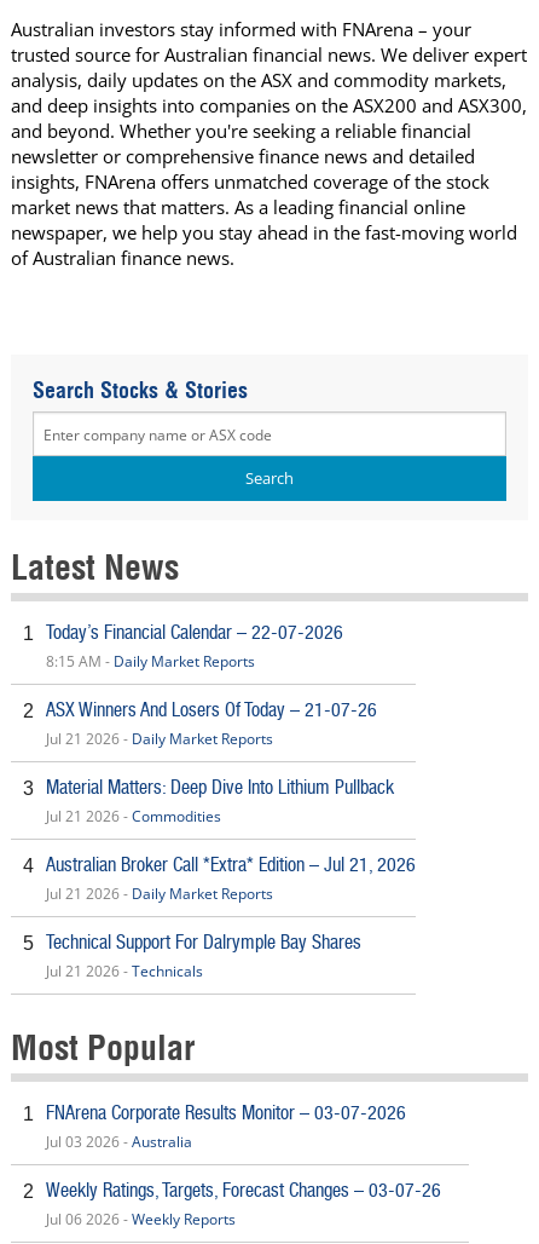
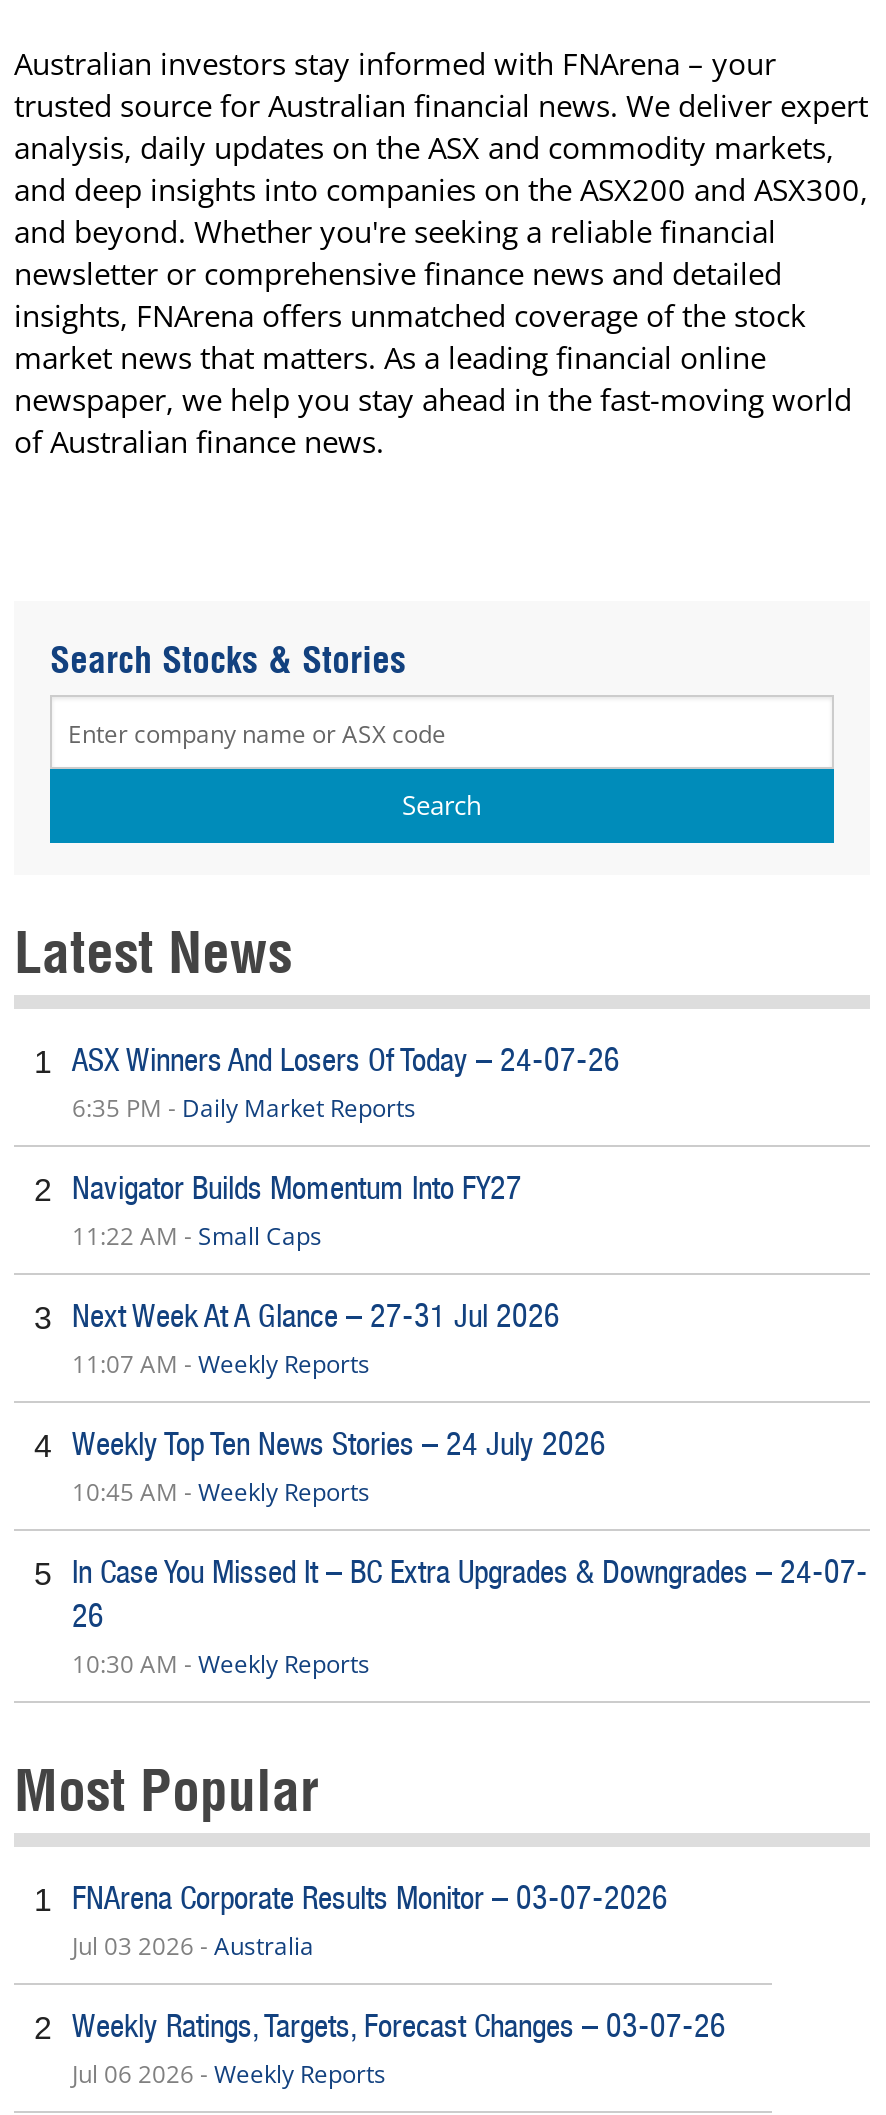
[23,621,343,671] 1 Today’s Financial Calendar – 22-07-2026 | 8:15 AM - Daily Market Reports -> [34,1041,620,1125] 1 ASX Winners And Losers Of Today – 24-07-26 | 6:35 PM - Daily Market Reports
[23,698,377,749] 2 ASX Winners And Losers Of Today – 21-07-26 | Jul 21 2026 - Daily Market Reports -> [34,1169,522,1253] 2 Navigator Builds Momentum Into FY27 | 11:22 AM - Small Caps
[23,776,394,826] 3 Material Matters: Deep Dive Into Lithium Pullback | Jul 21 2026 - Commodities -> [34,1297,560,1381] 3 Next Week At A Glance – 27-31 Jul 2026 | 11:07 AM - Weekly Reports
[23,853,416,904] 4 Australian Broker Call *Extra* Edition – Jul 21, 2026 | Jul 21 2026 - Daily Market Reports -> [34,1425,606,1509] 4 Weekly Top Ten News Stories – 24 July 2026 | 10:45 AM - Weekly Reports
[23,930,361,981] 5 Technical Support For Dalrymple Bay Shares | Jul 21 2026 - Technicals -> [34,1553,868,1681] 5 In Case You Missed It – BC Extra Upgrades & Downgrades – 24-07- | 26 | 10:30 AM - Weekly Reports

